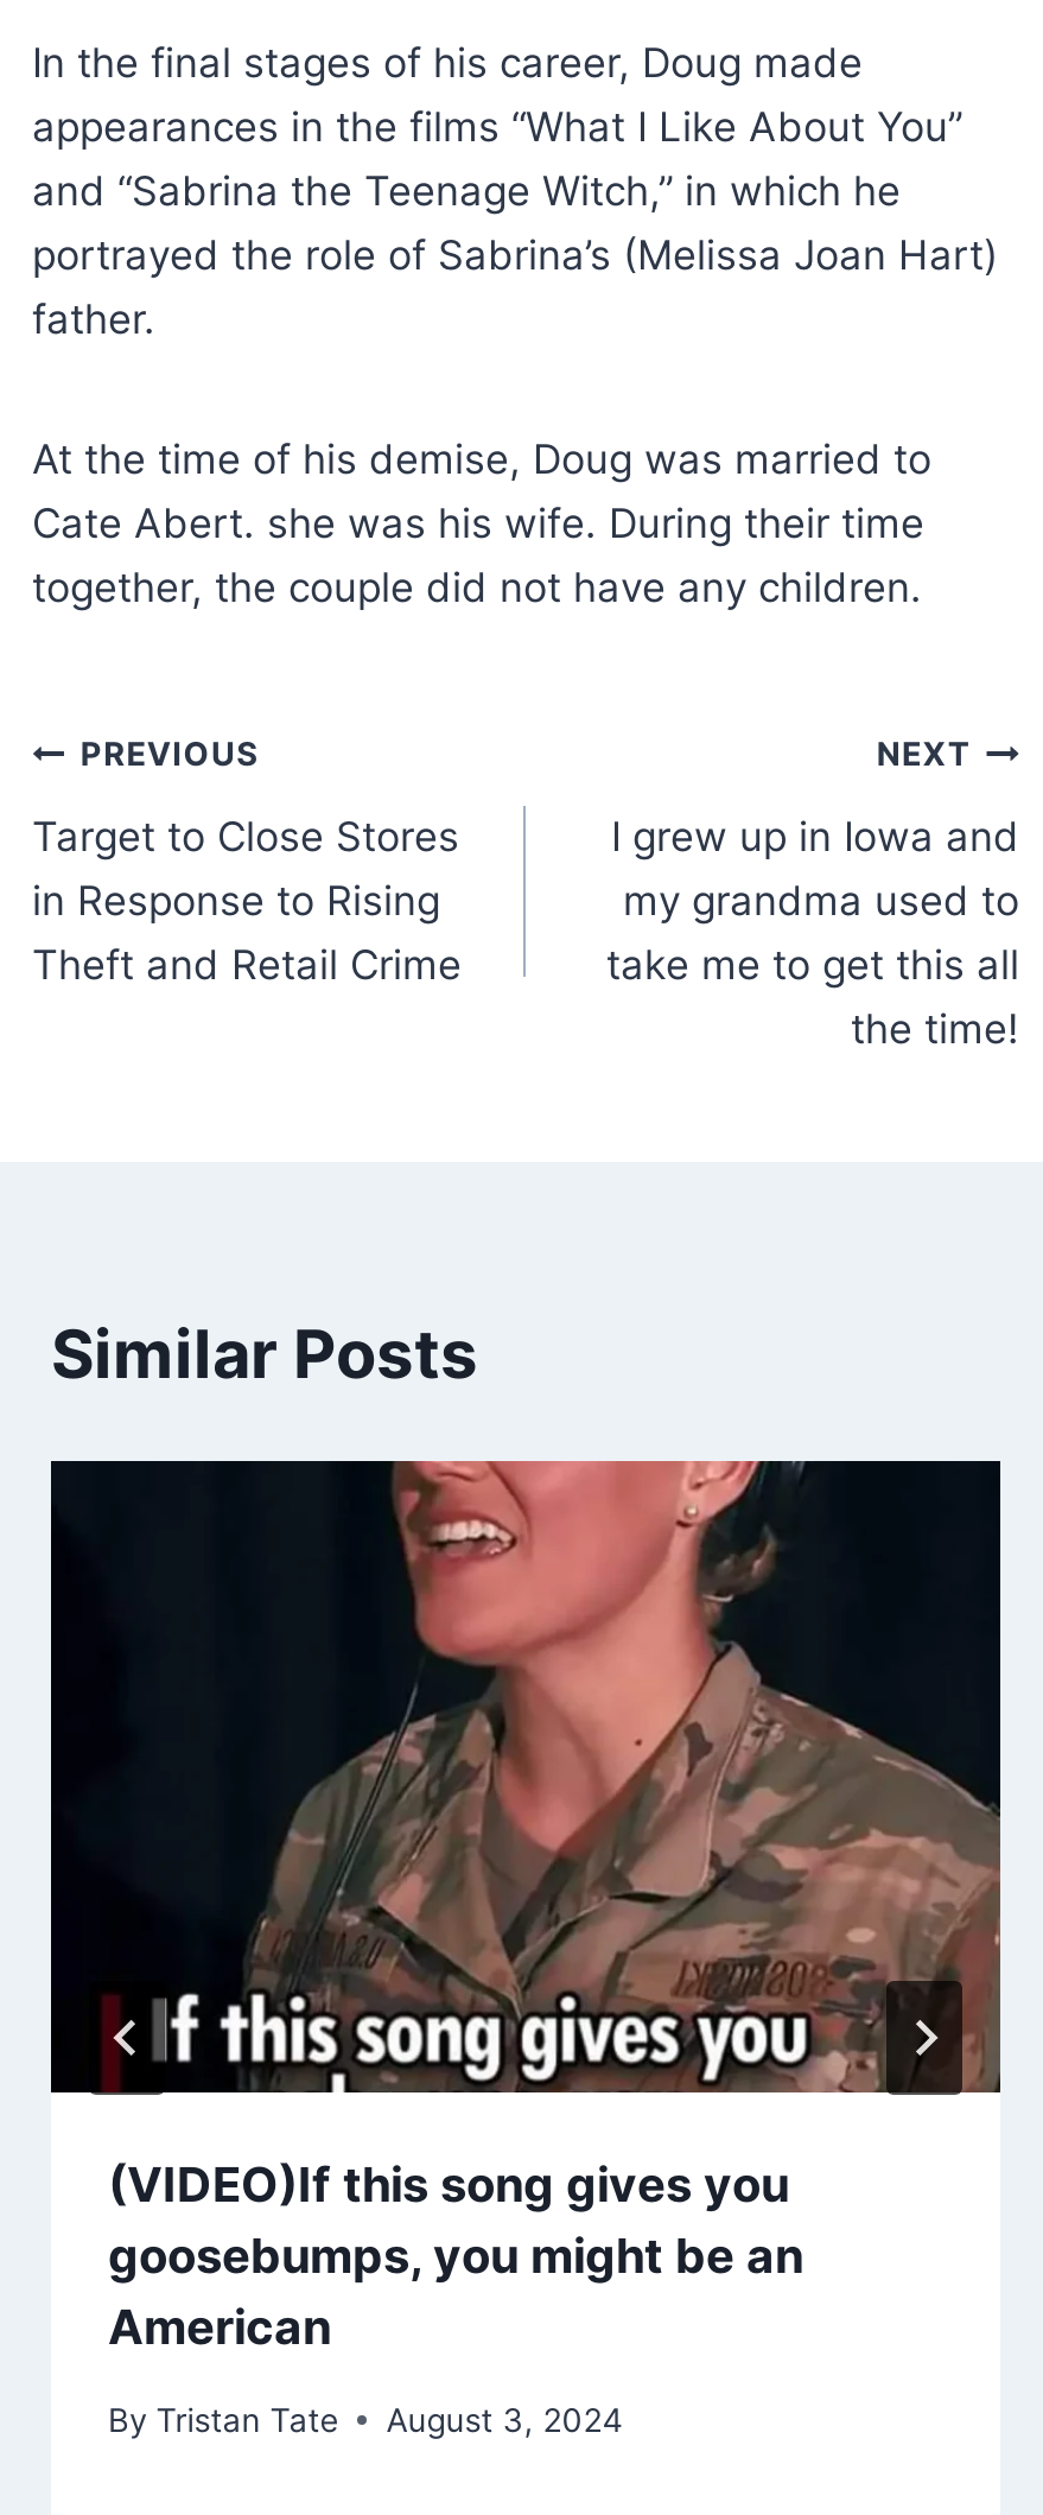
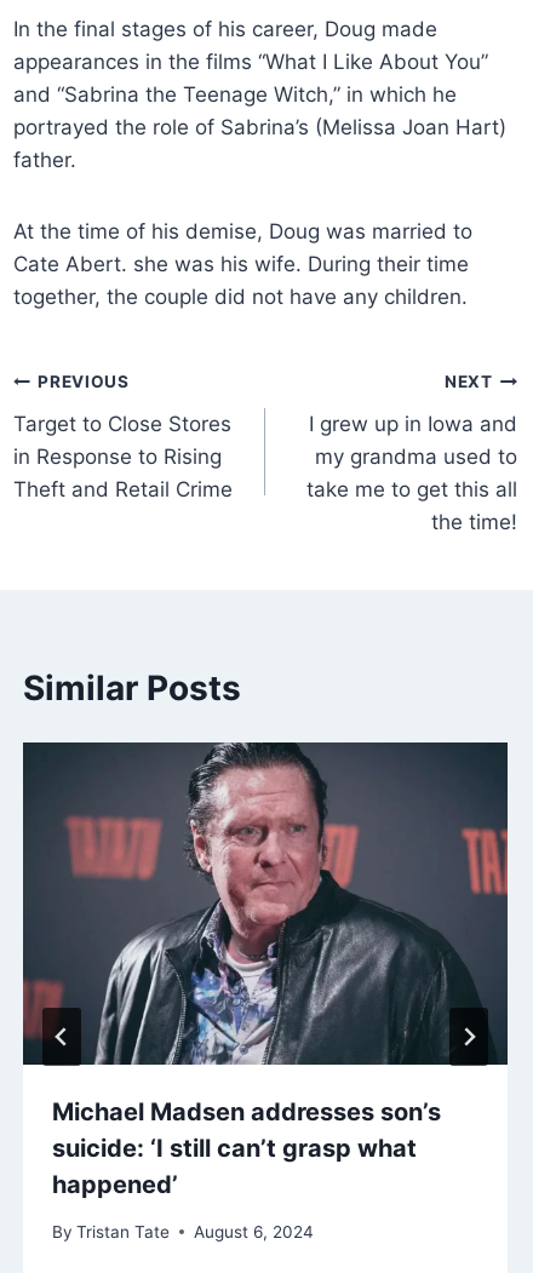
[49,1459,1003,2356] [image] | (VIDEO)If this song gives you | goosebumps, you might be an | American -> [22,741,509,1199] [image] | Michael Madsen addresses son’s | suicide: ‘I still can’t grasp what | happened’
[108,2401,623,2439] By Tristan Tate August 3, 2024 -> [52,1222,314,1241] By Tristan Tate August 6, 2024

